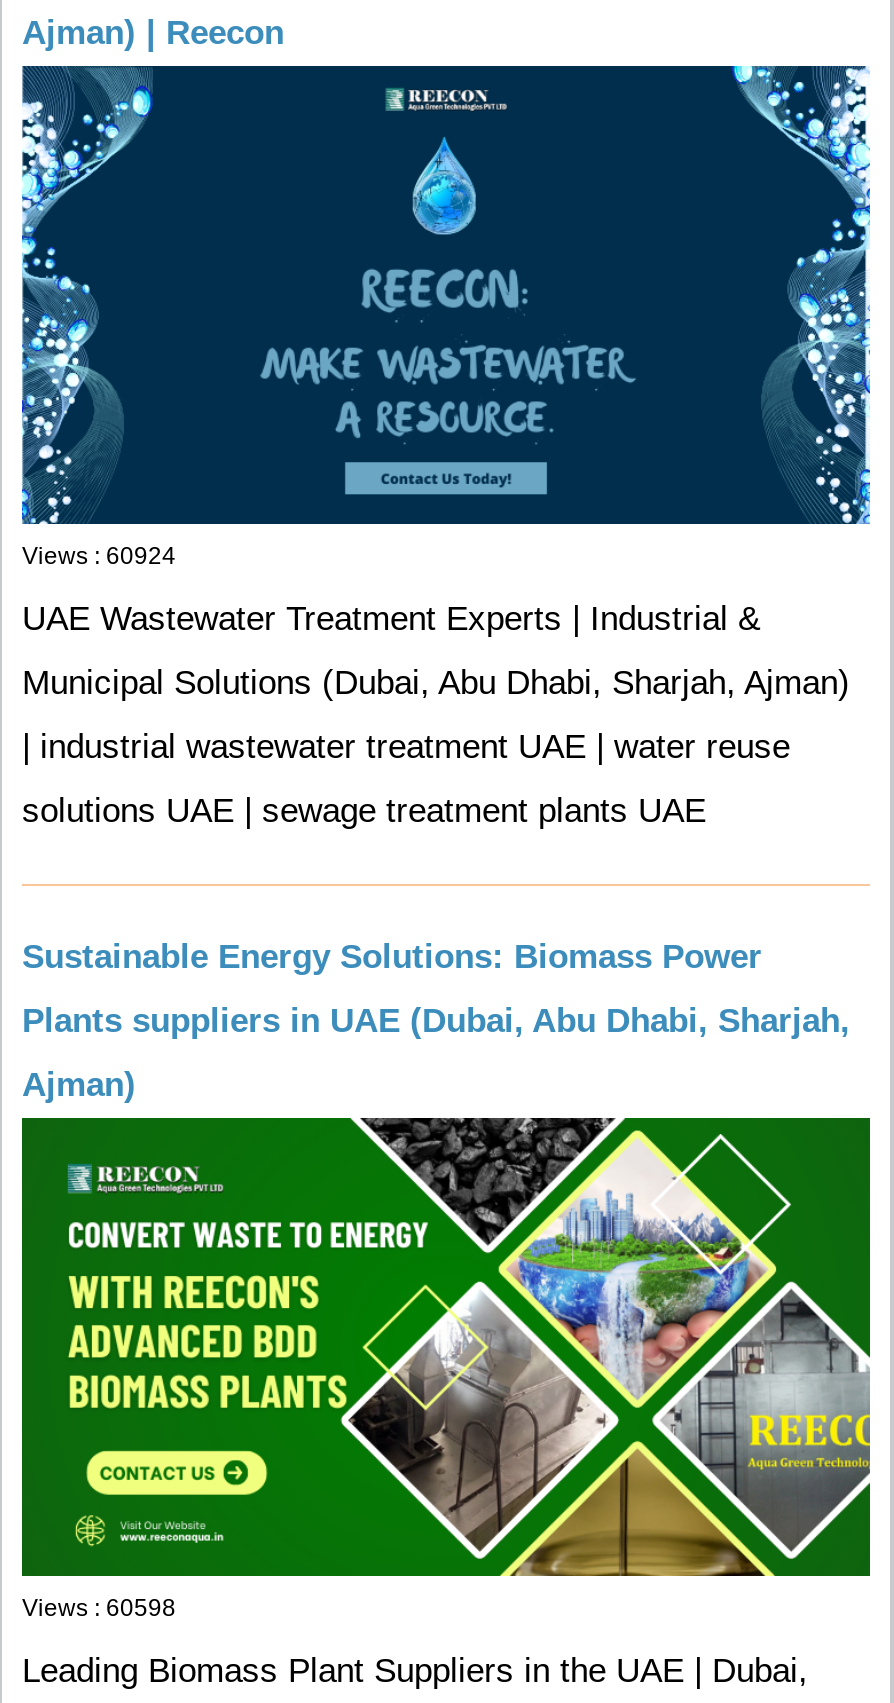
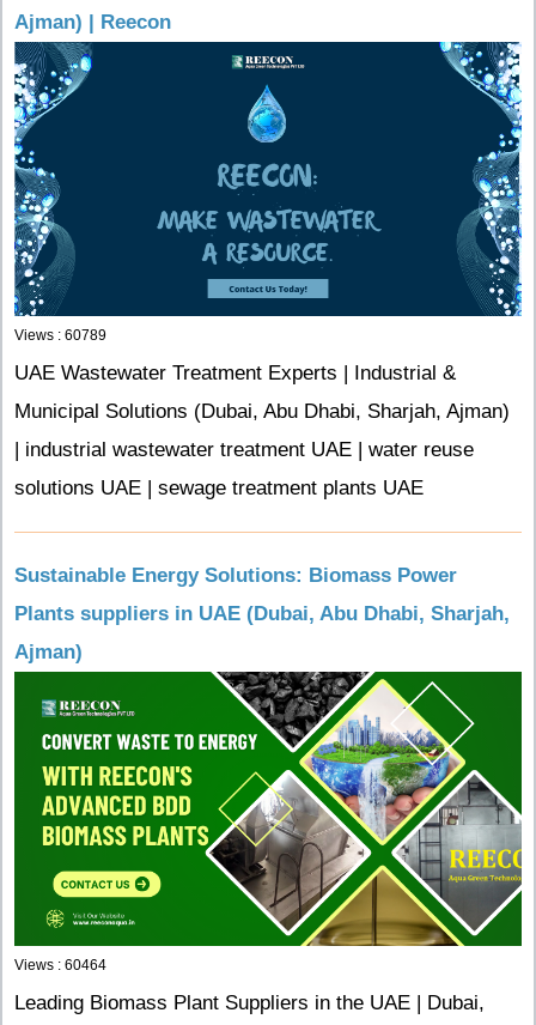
[22,542,176,570] Views : 60924 -> [14,327,106,344] Views : 60789
[22,1594,176,1622] Views : 60598 -> [14,957,106,974] Views : 60464

